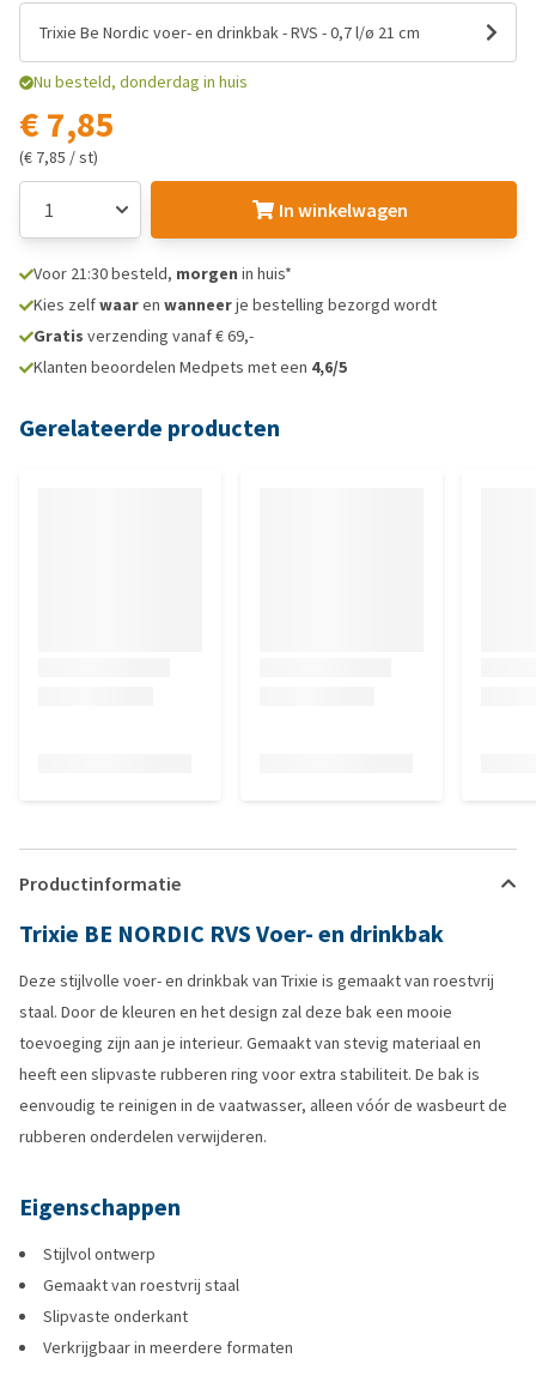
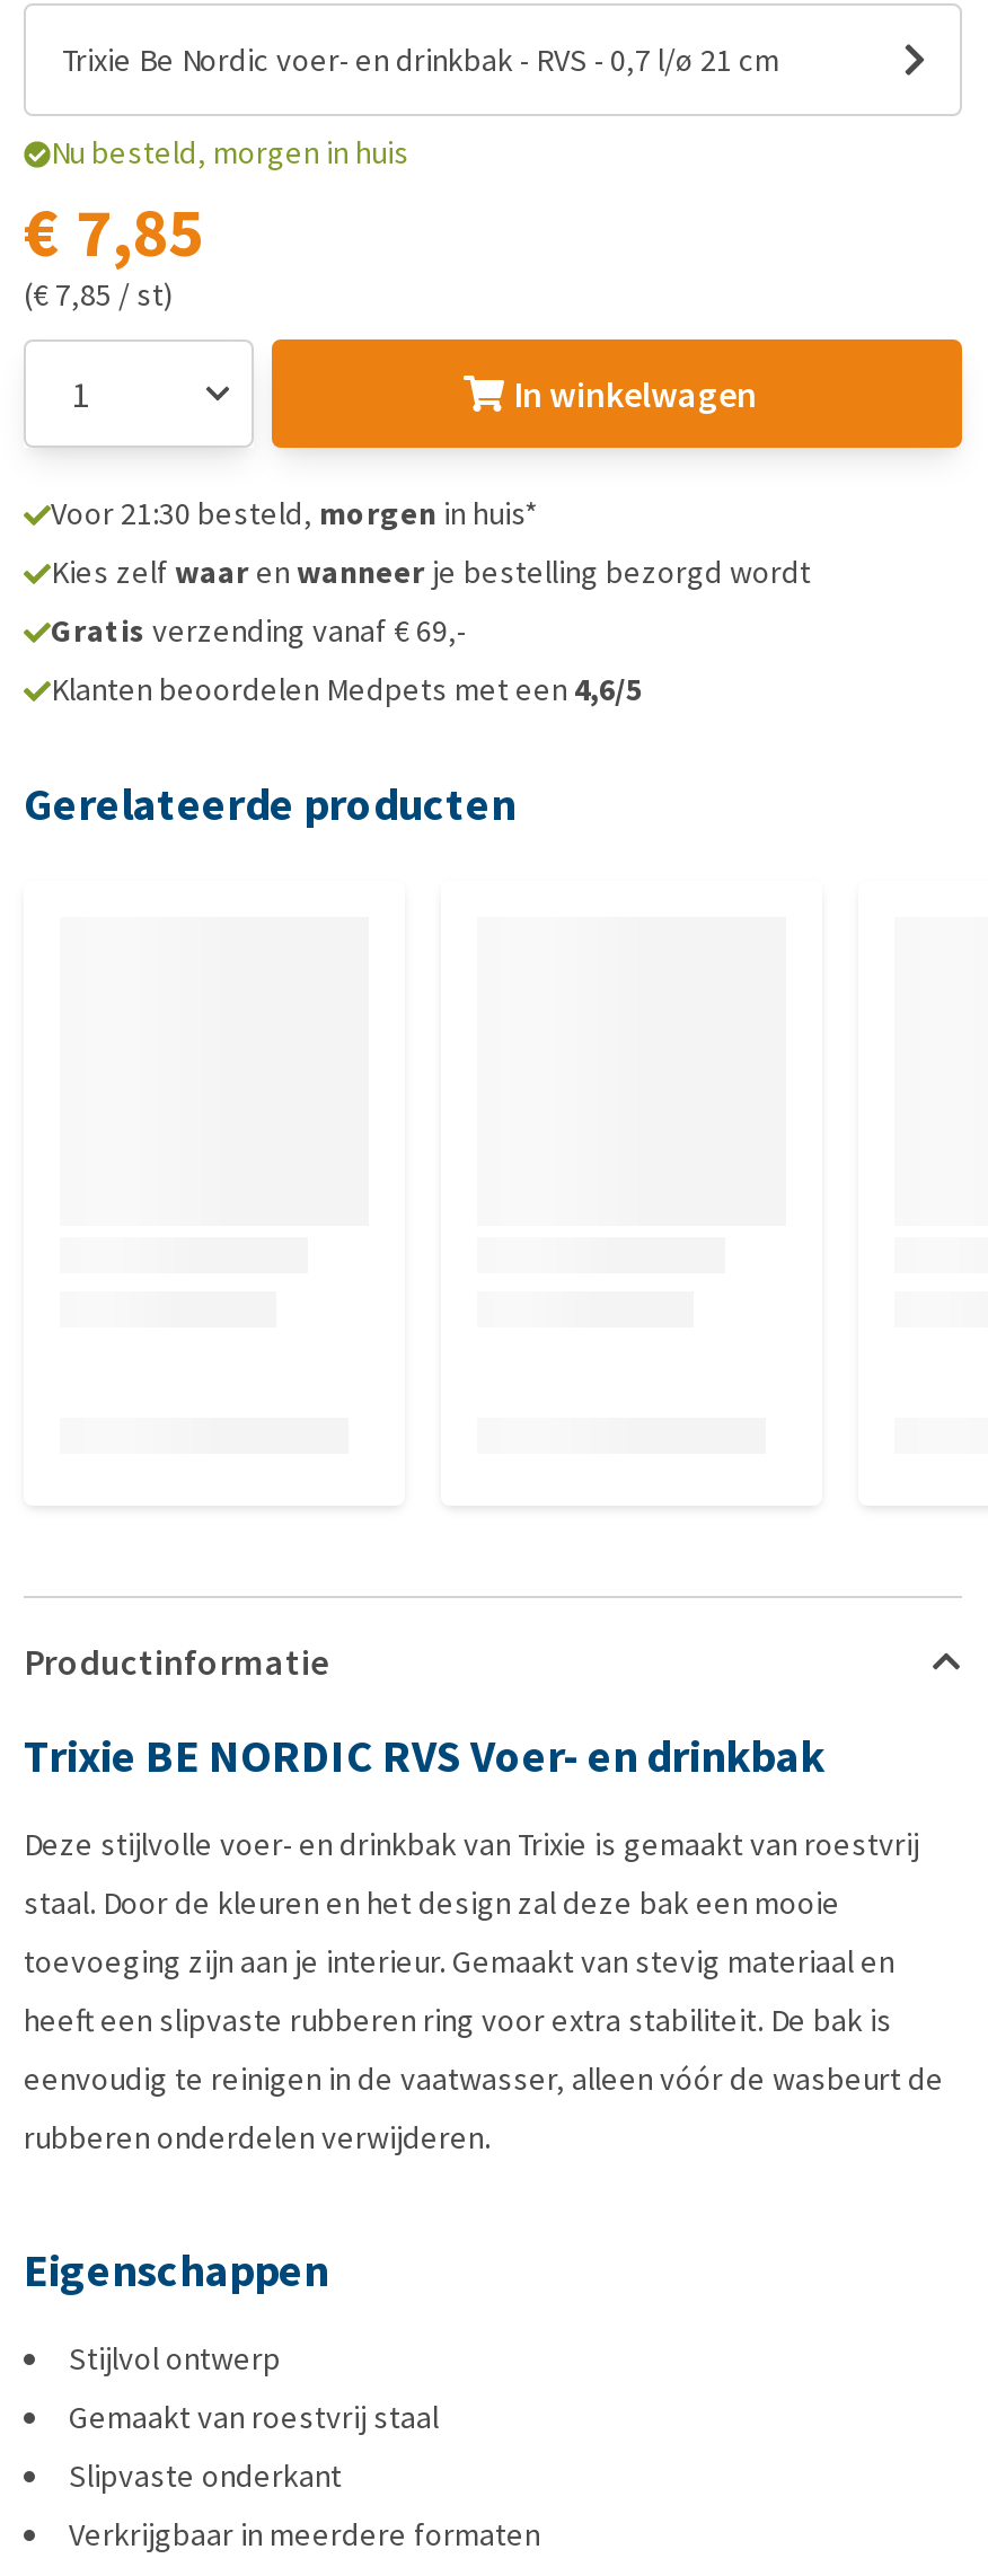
[33,71,248,92] Nu besteld, donderdag in huis -> [51,132,409,173] Nu besteld, morgen in huis

